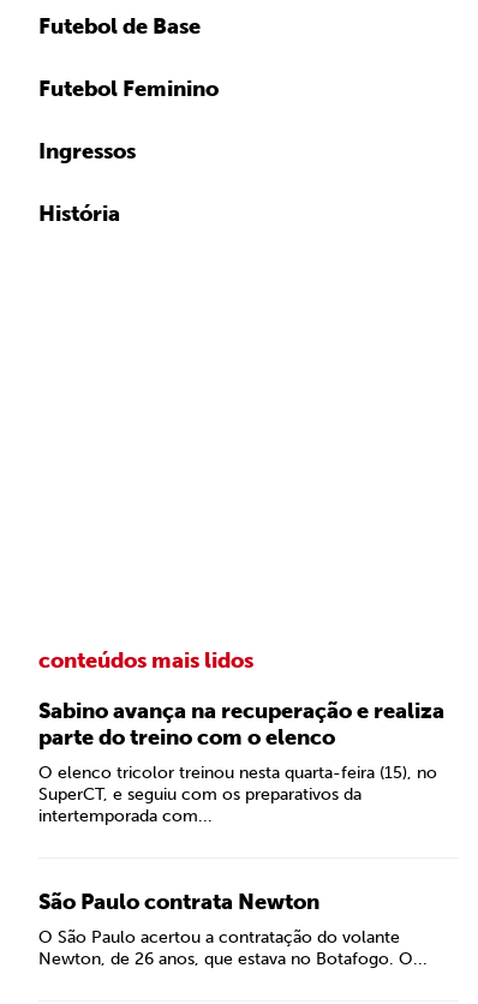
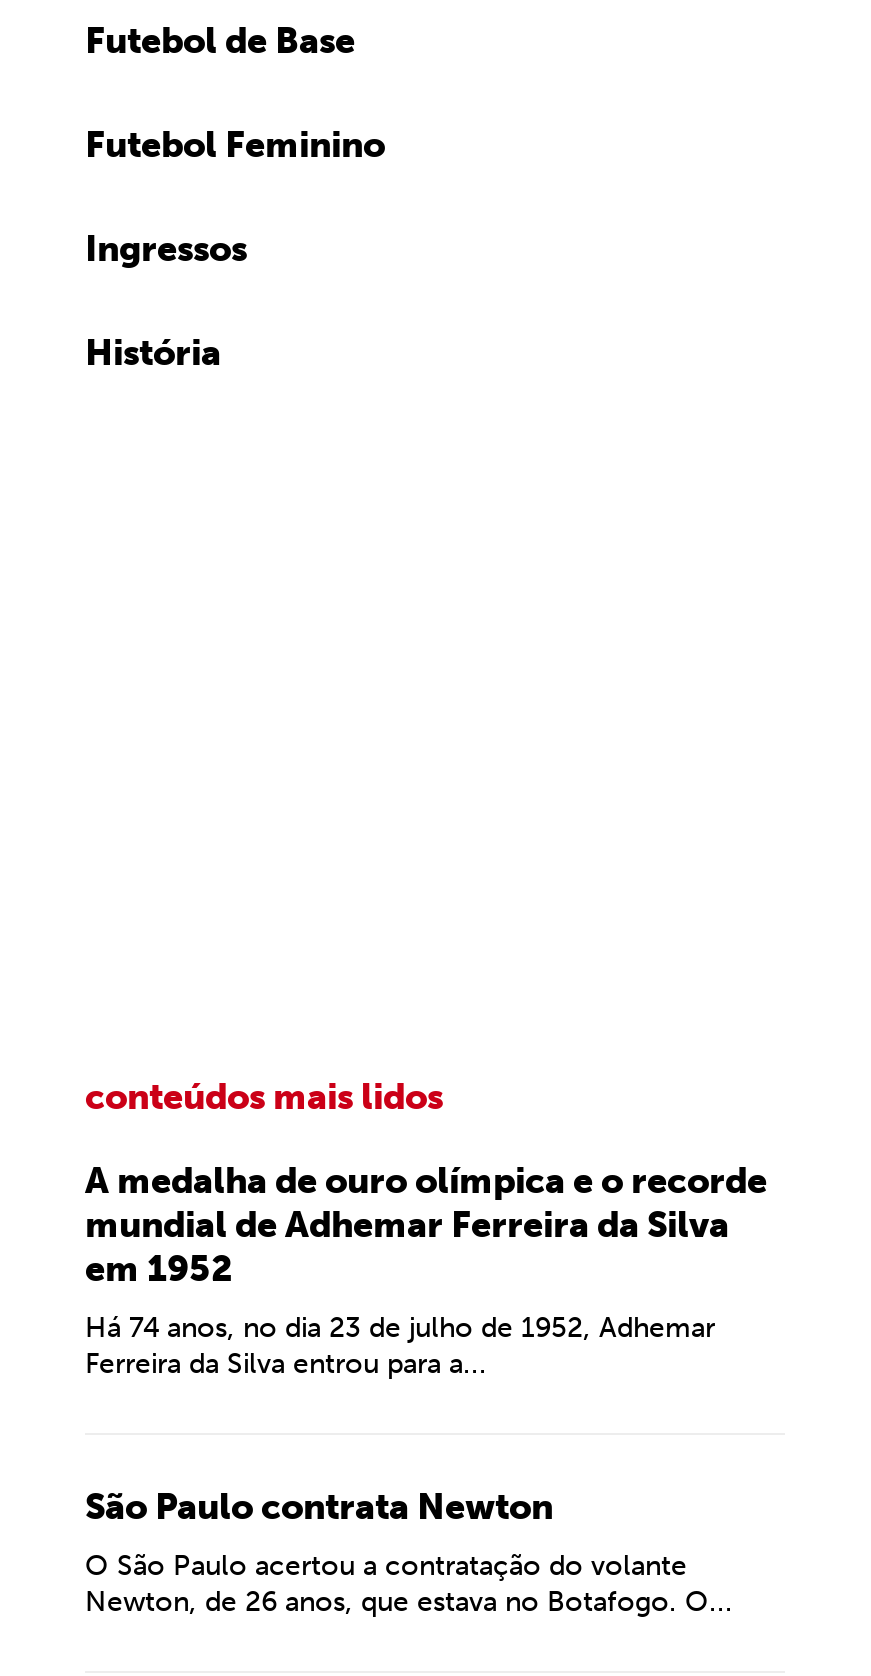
[38,698,444,751] Sabino avança na recuperação e realiza | parte do treino com o elenco -> [85,1159,767,1291] A medalha de ouro olímpica e o recorde | mundial de Adhemar Ferreira da Silva | em 1952
[38,763,437,826] O elenco tricolor treinou nesta quarta-feira (15), no | SuperCT, e seguiu com os preparativos da | intertemporada com... -> [85,1311,715,1381] Há 74 anos, no dia 23 de julho de 1952, Adhemar | Ferreira da Silva entrou para a...

